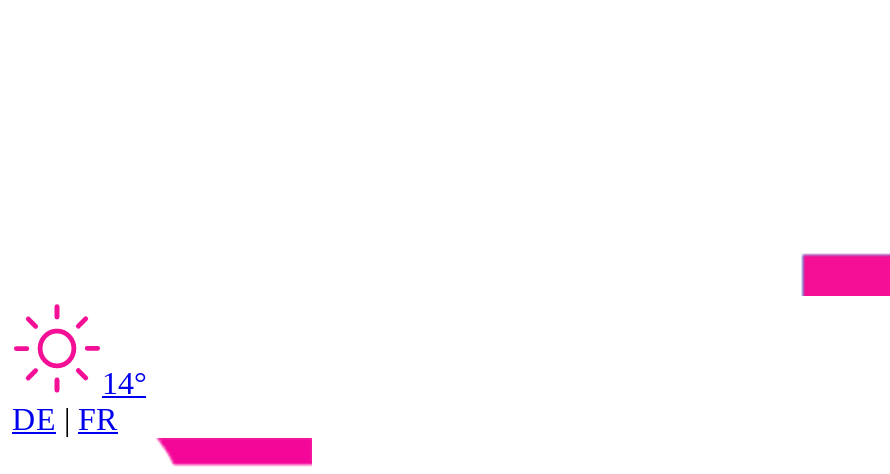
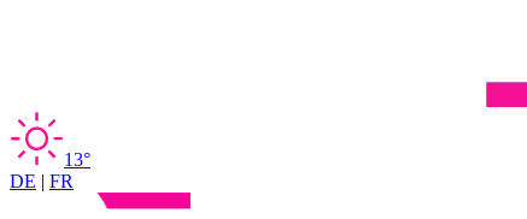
[102,366,146,400] 14° -> [64,149,90,170] 13°

